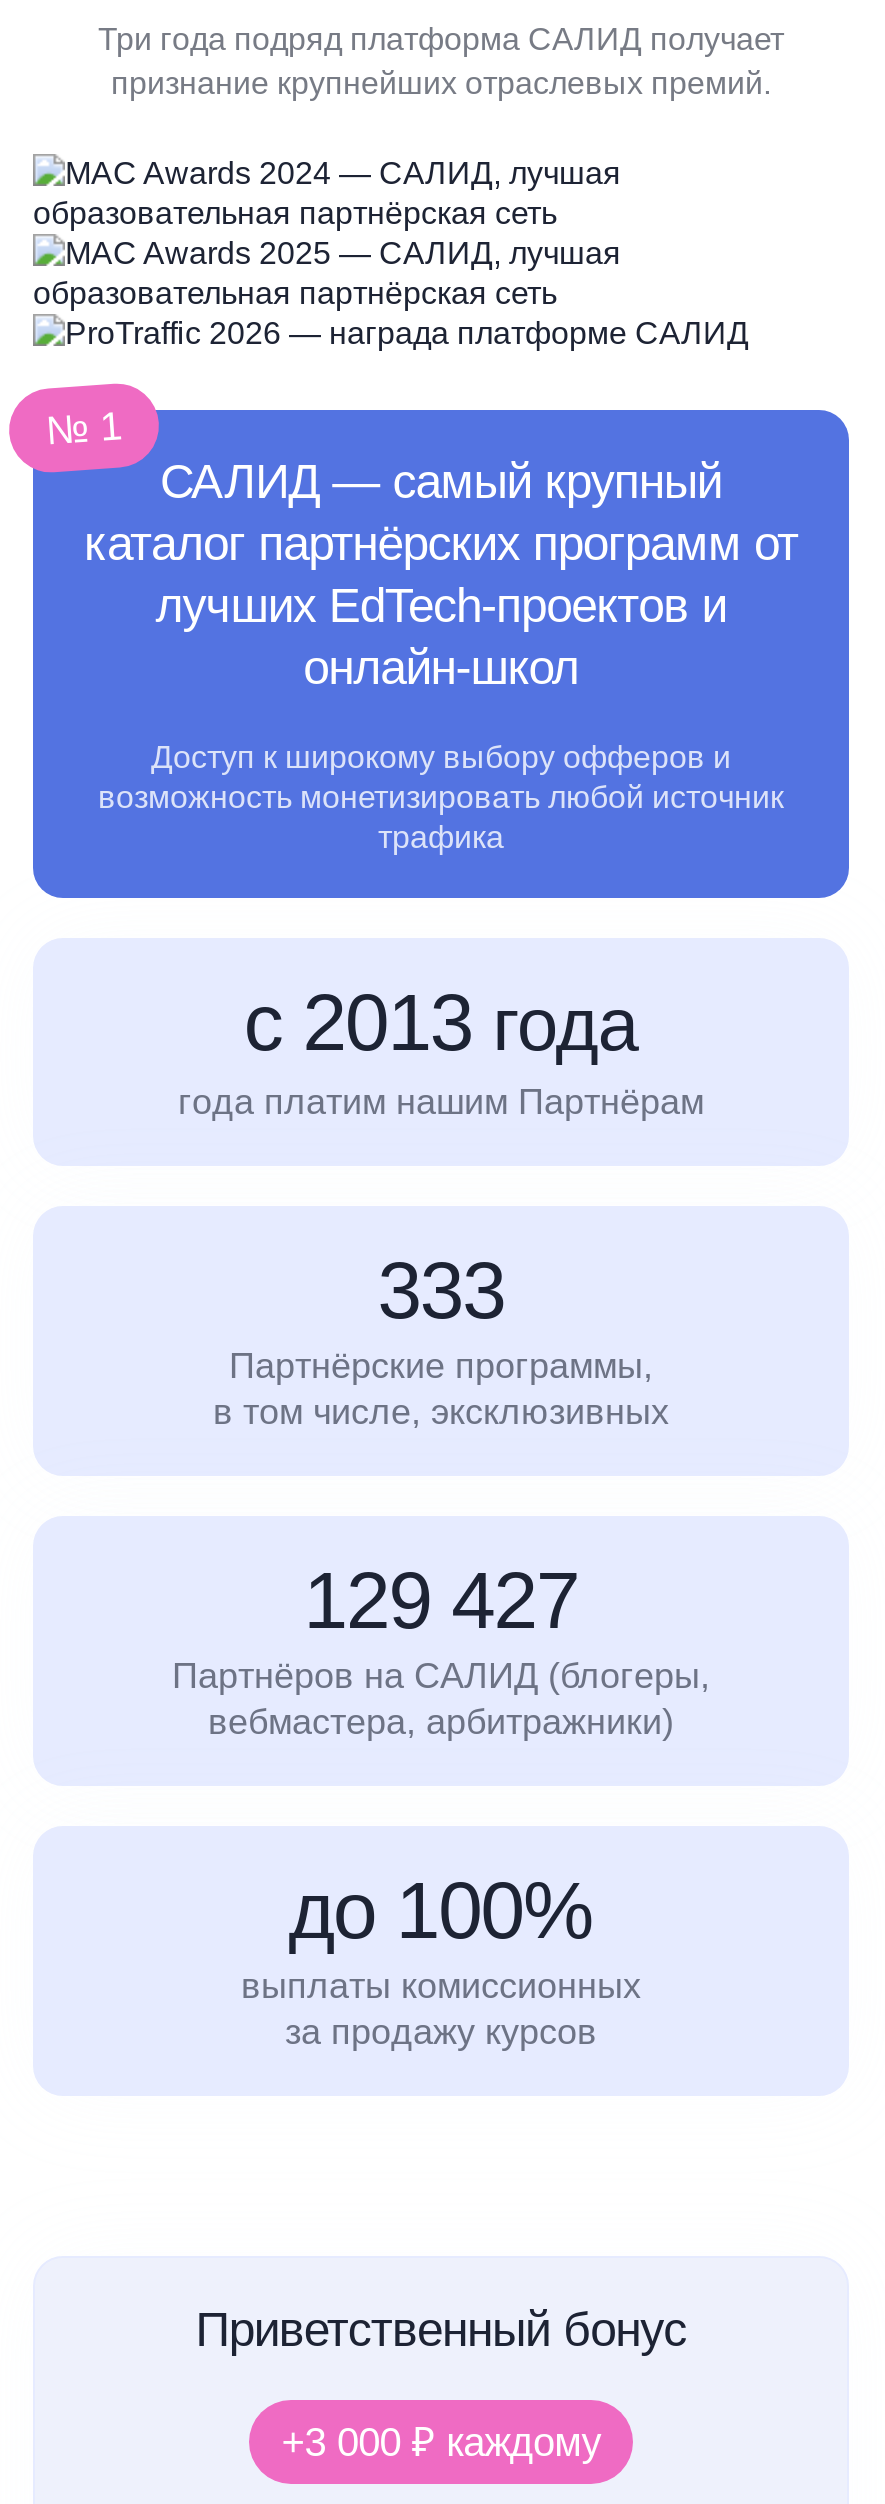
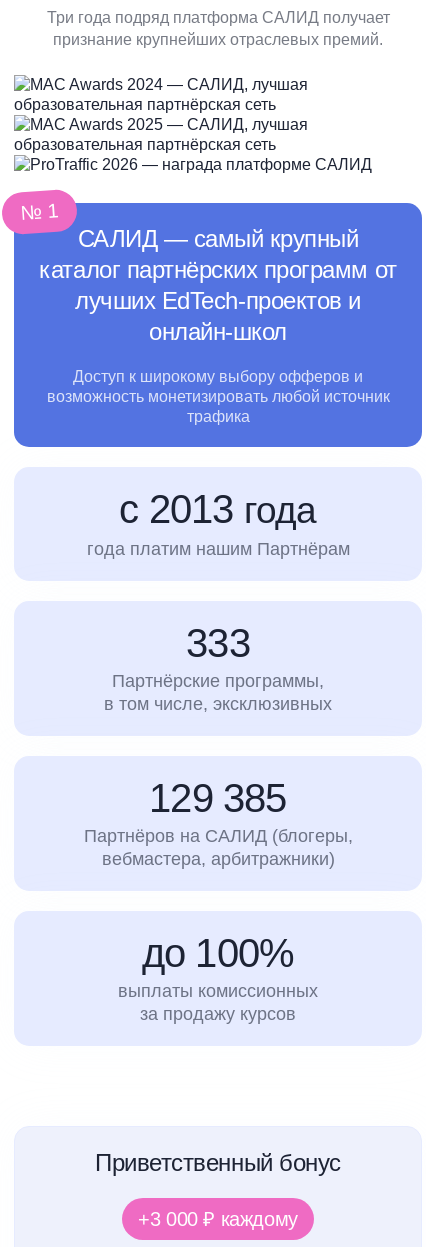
[304,1556,578,1644] 129 427 -> [149,776,287,820] 129 385

